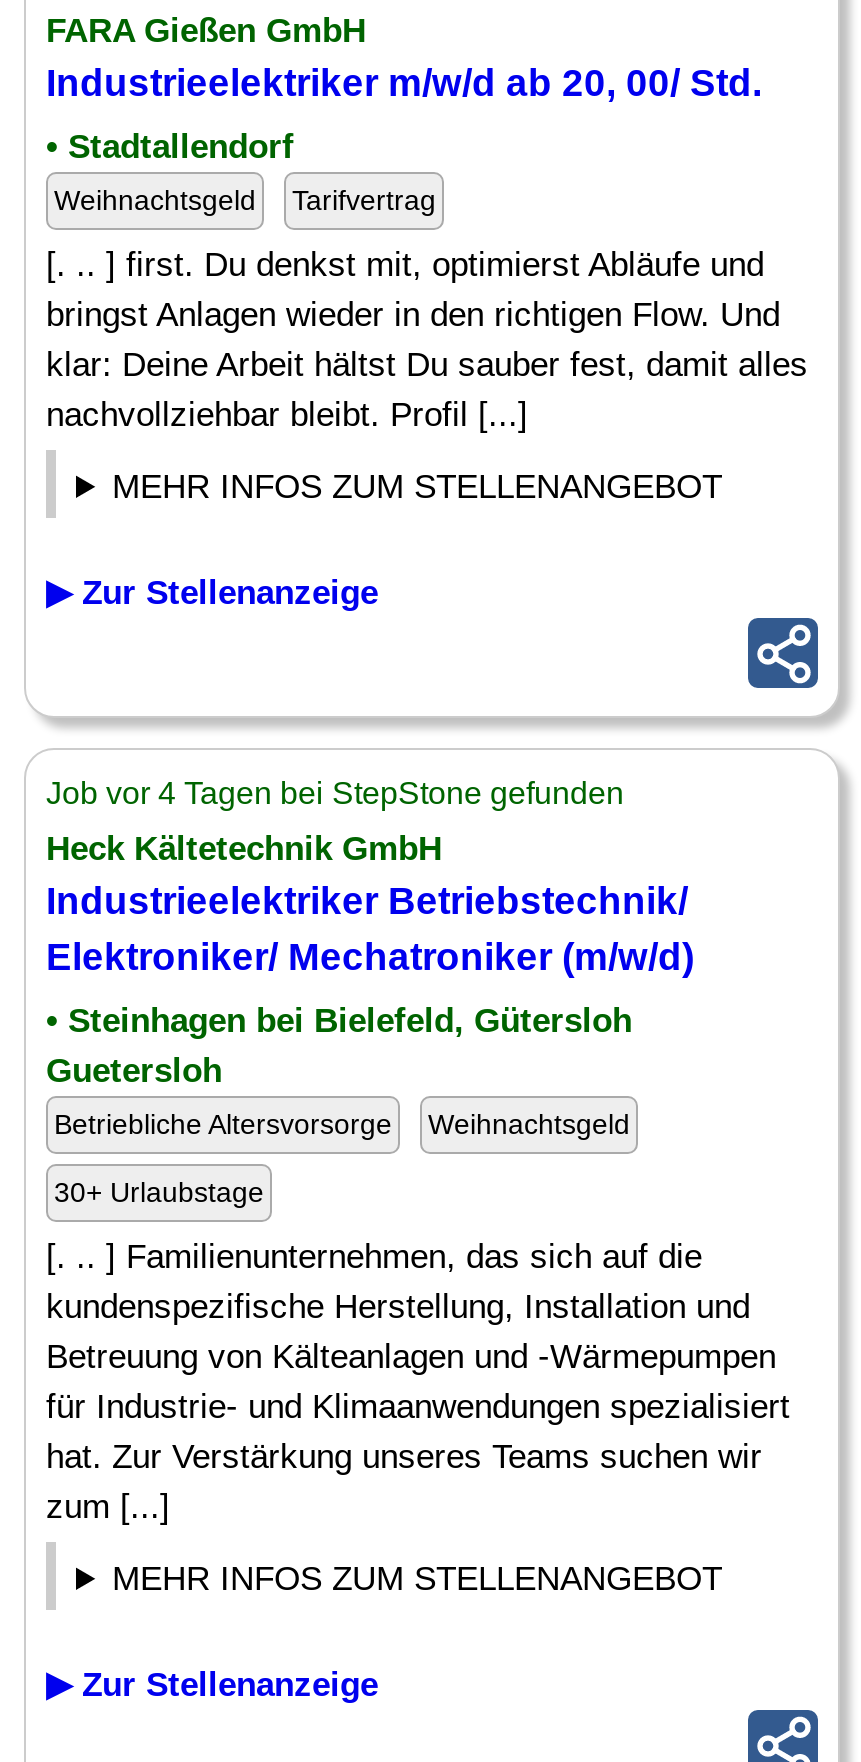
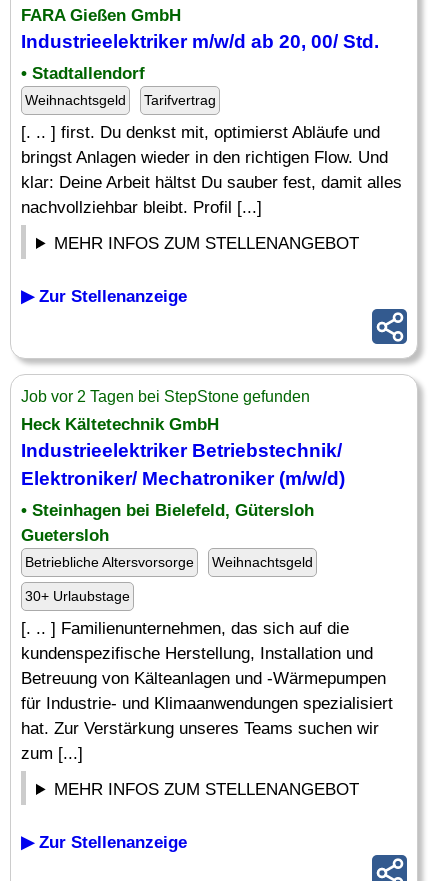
[46,776,624,810] Job vor 4 Tagen bei StepStone gefunden -> [21,388,310,405] Job vor 2 Tagen bei StepStone gefunden

